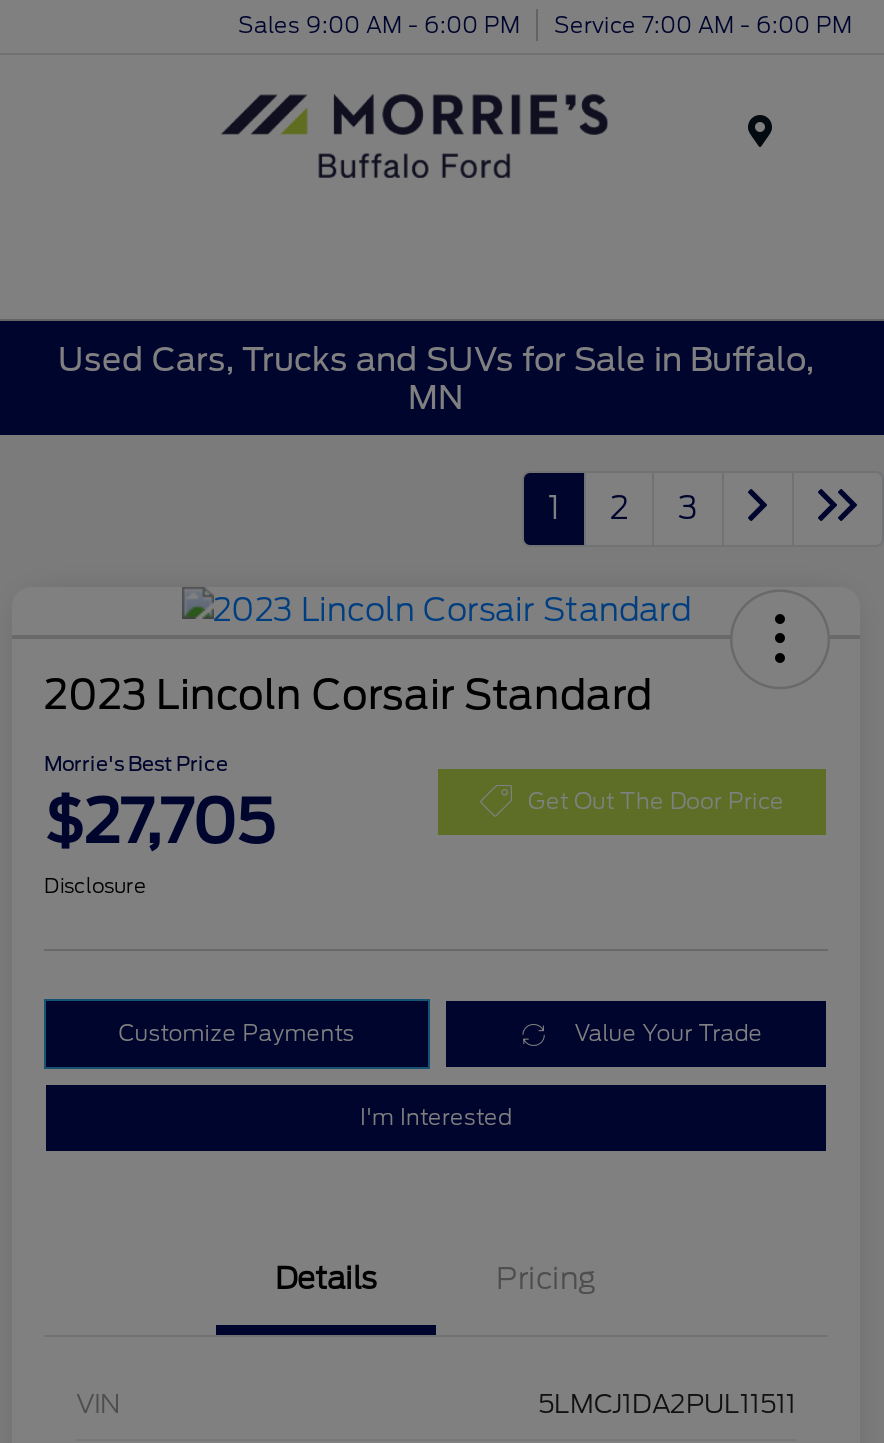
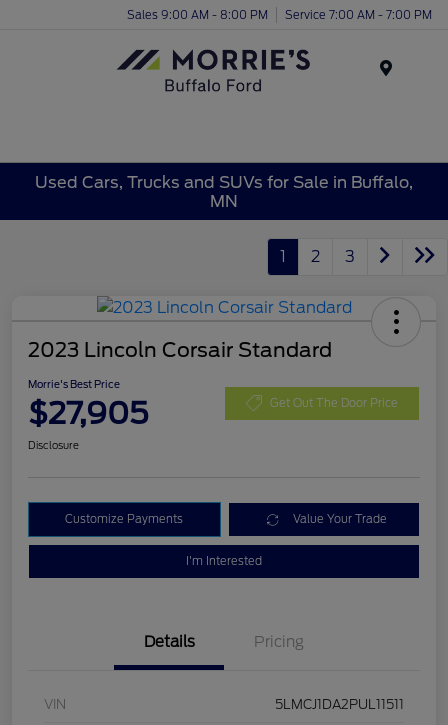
[238,10,520,38] Sales 9:00 AM - 6:00 PM -> [127,7,268,21] Sales 9:00 AM - 8:00 PM
[554,10,852,38] Service 7:00 AM - 6:00 PM -> [285,7,432,21] Service 7:00 AM - 7:00 PM
[44,785,274,857] $27,705 -> [28,395,148,431] $27,905

